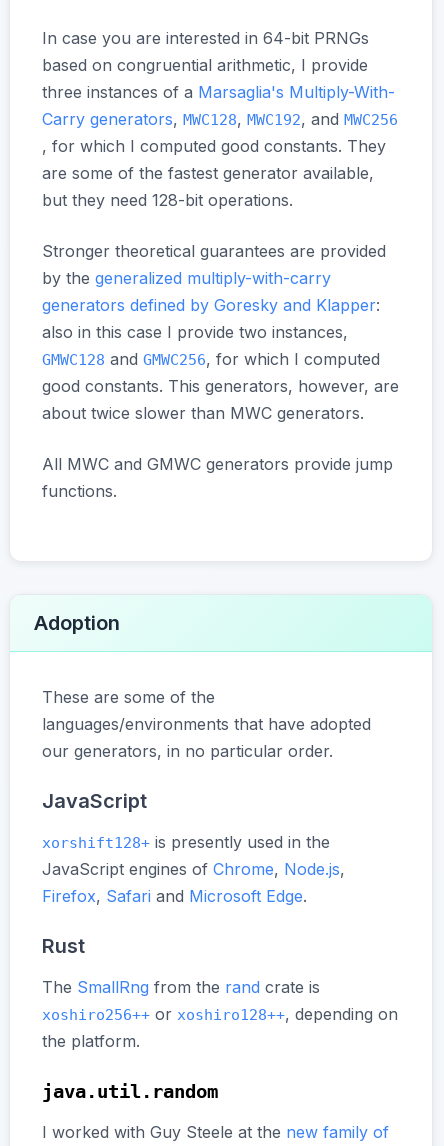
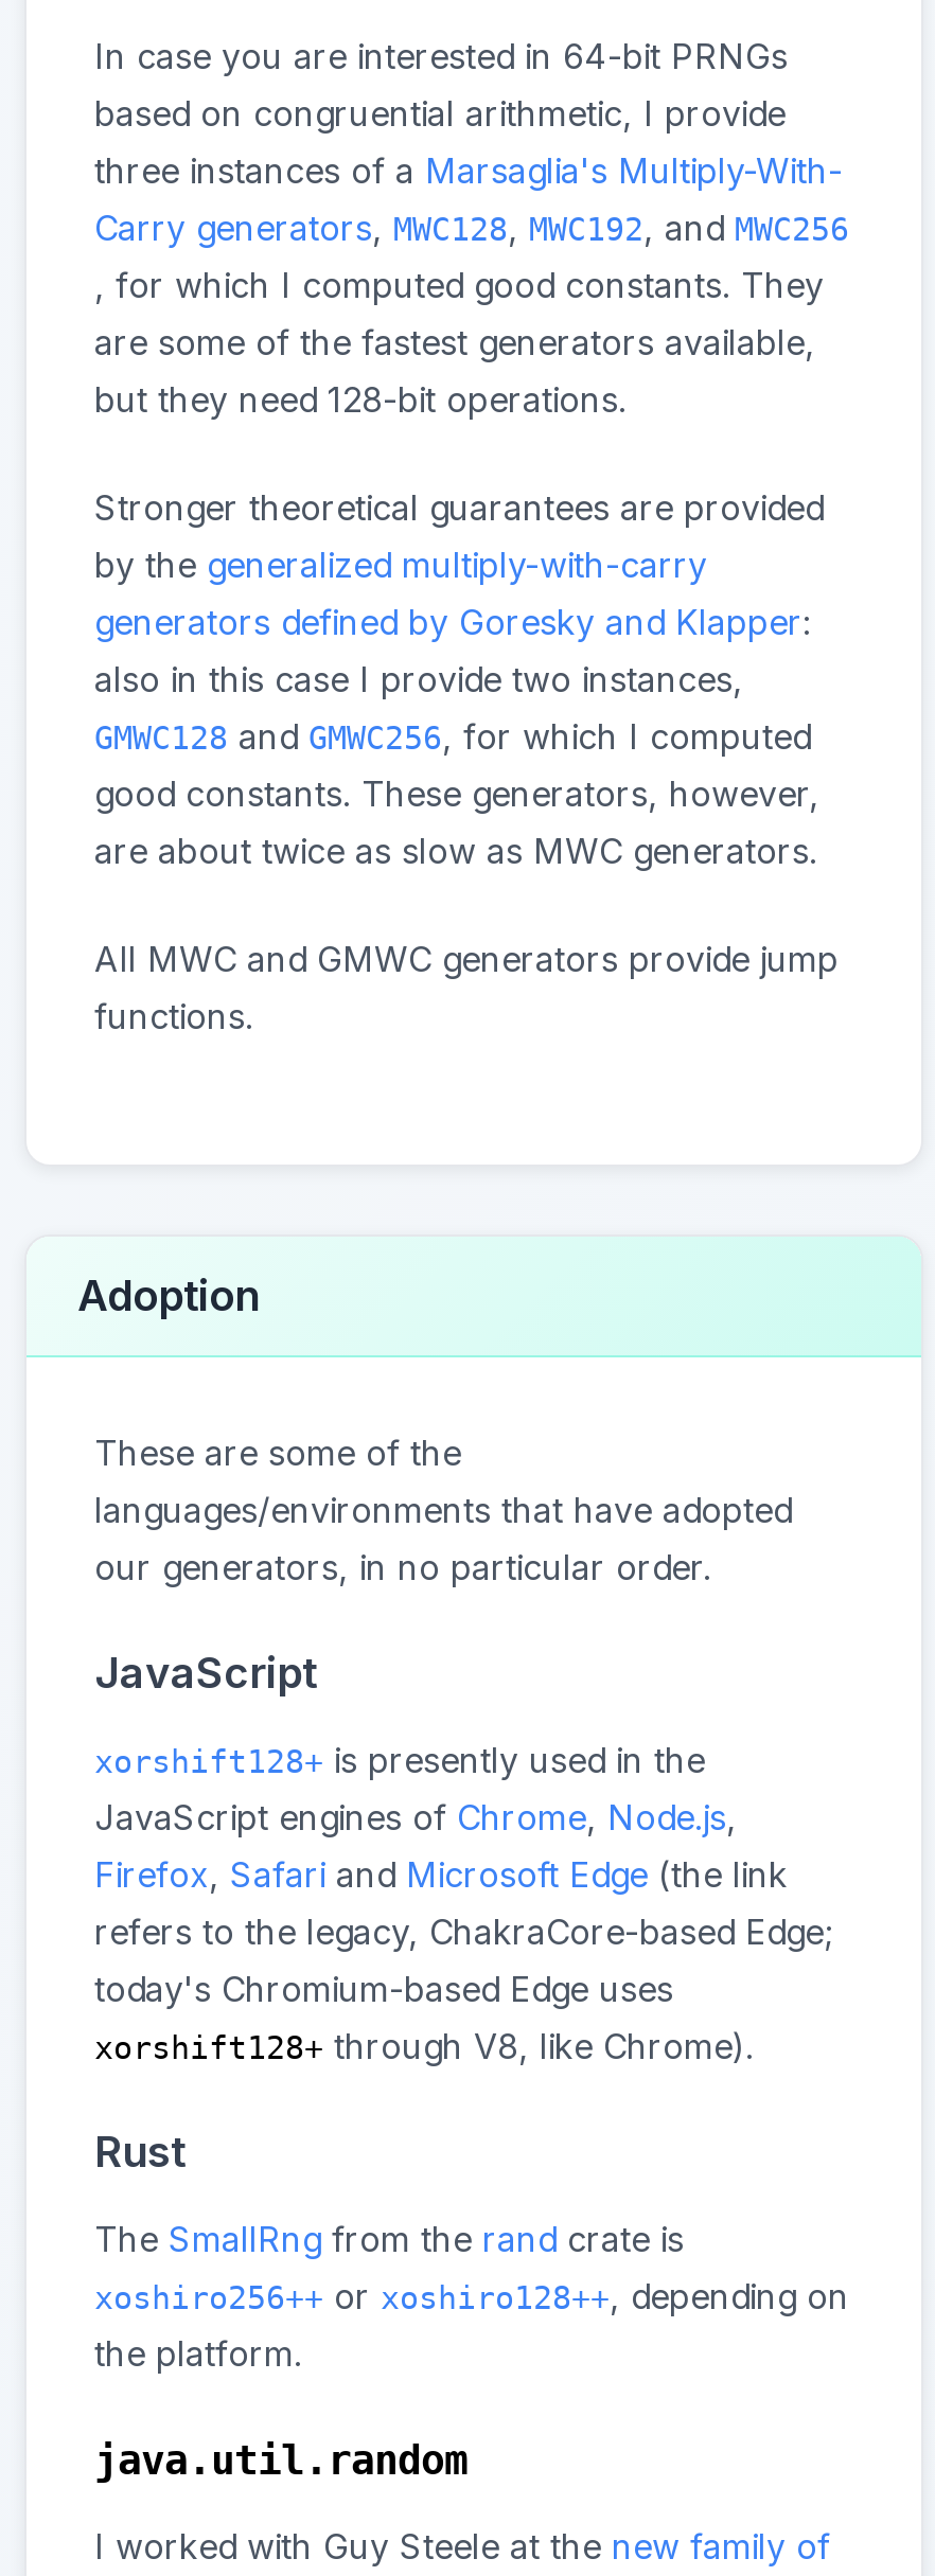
[42,163,374,183] are some of the fastest generator available, -> [94,321,815,363] are some of the fastest generators available,
[42,376,399,423] good constants. This generators, however, are | about twice slower than MWC generators. -> [94,772,819,872] good constants. These generators, however, | are about twice as slow as MWC generators.
[42,886,307,906] Firefox, Safari and Microsoft Edge. -> [94,1853,832,2067] Firefox, Safari and Microsoft Edge (the link | refers to the legacy, ChakraCore-based Edge; | today's Chromium-based Edge uses | xorshift128+ through V8, like Chrome).

